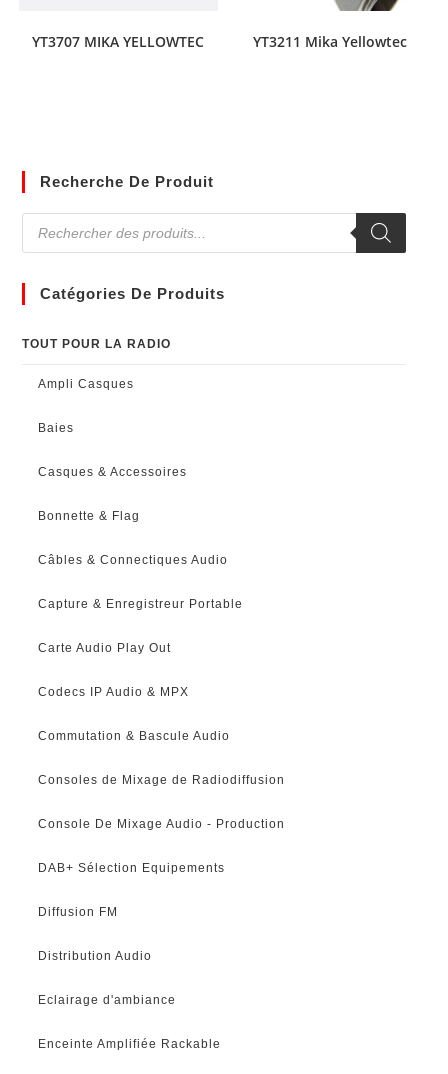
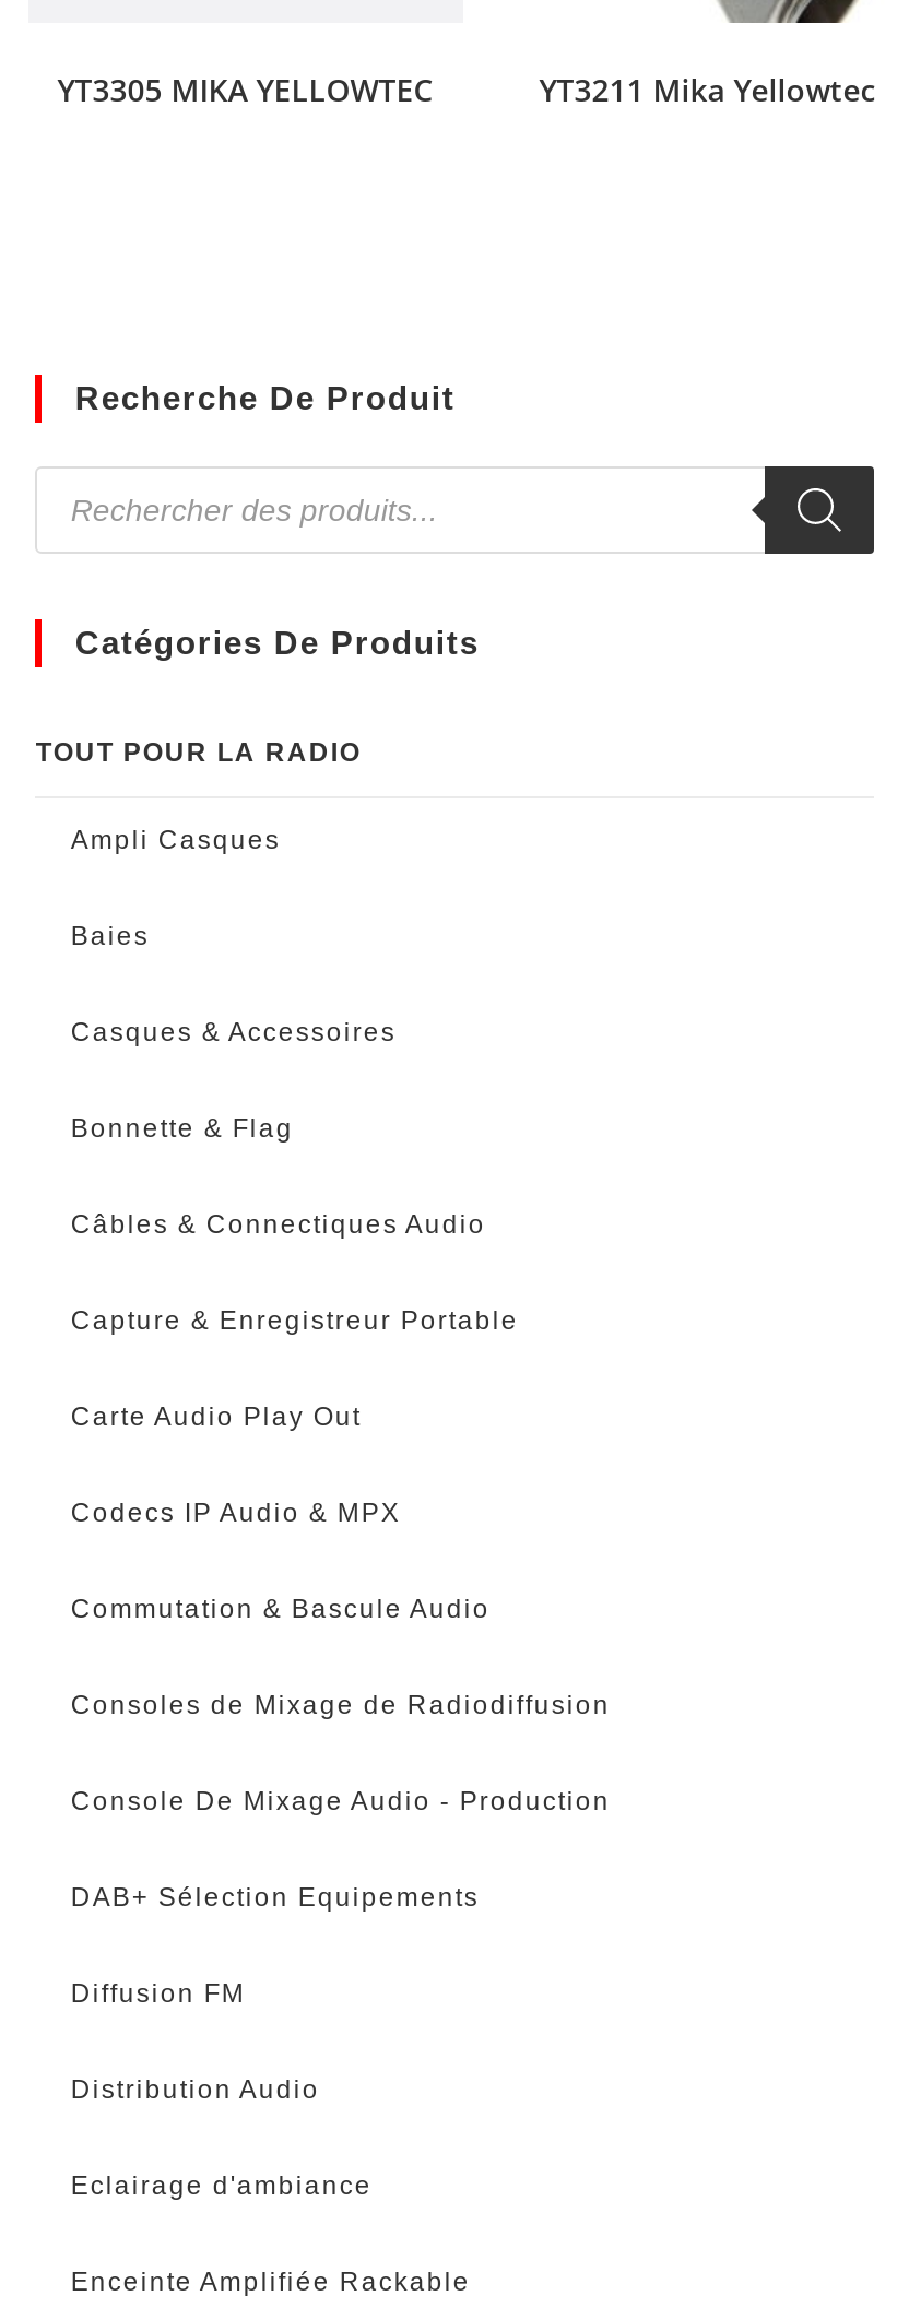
[32,32,204,51] YT3707 MIKA YELLOWTEC -> [57,69,433,111] YT3305 MIKA YELLOWTEC

